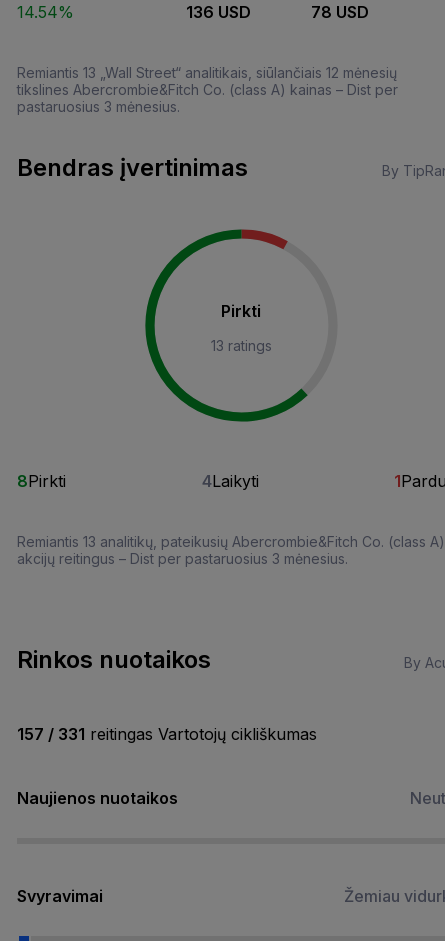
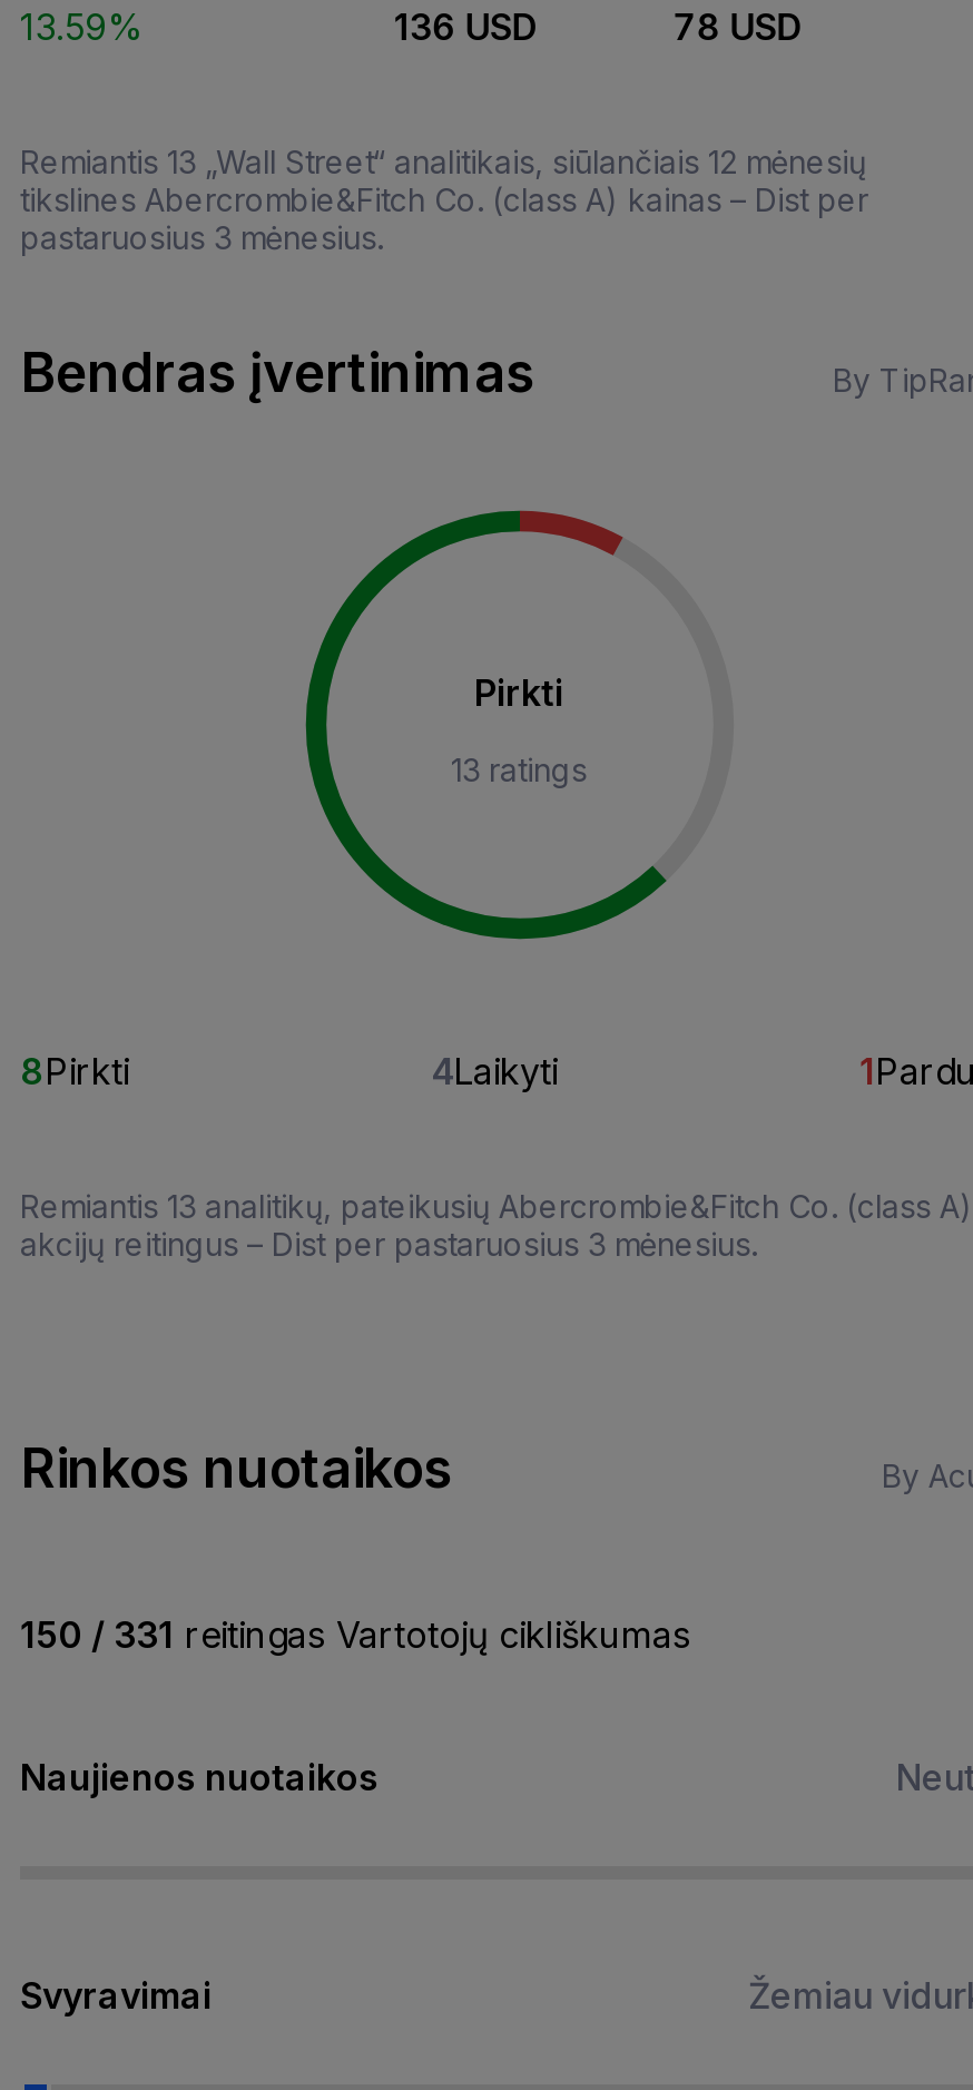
[17,2,74,22] 14.54% -> [20,5,142,49] 13.59%
[17,724,317,744] 157 / 331 reitingas Vartotojų cikliškumas -> [20,1613,690,1657] 150 / 331 reitingas Vartotojų cikliškumas

